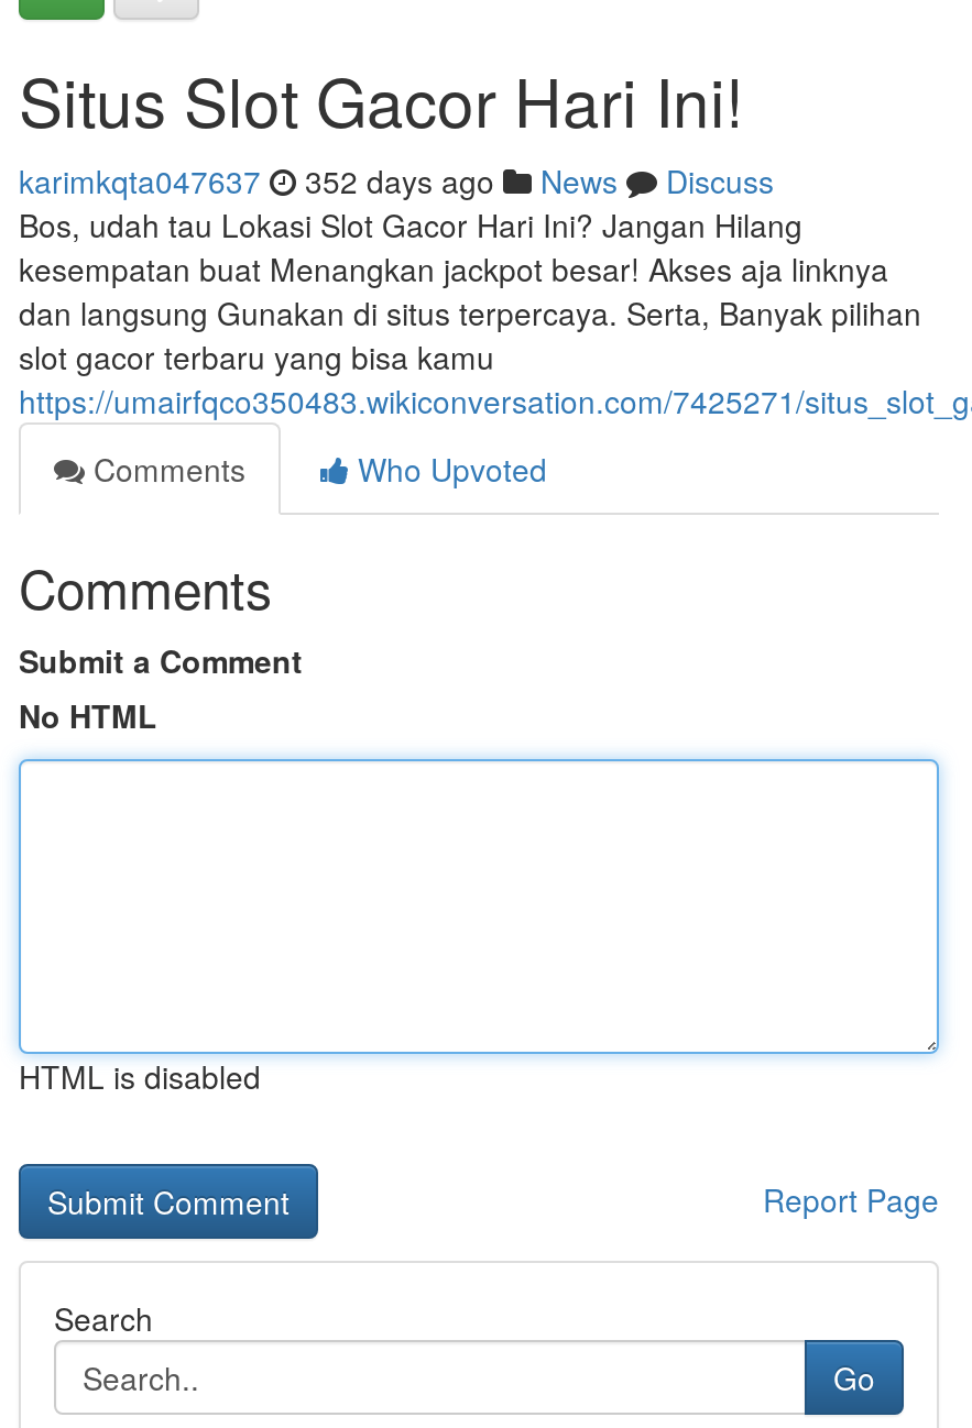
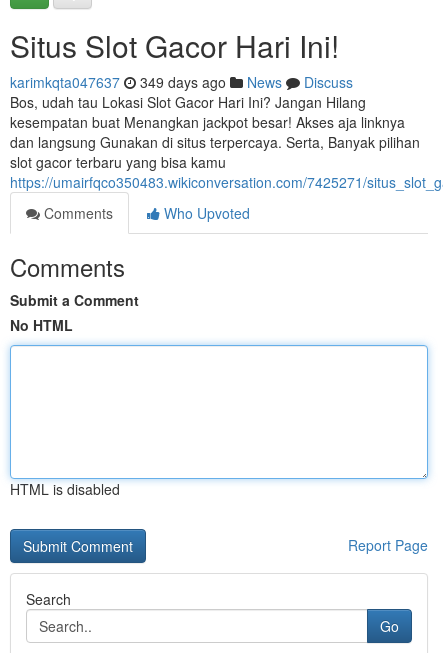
[19,158,774,202] karimkqta047637 352 days ago News Discuss -> [10,72,353,92] karimkqta047637 349 days ago News Discuss

